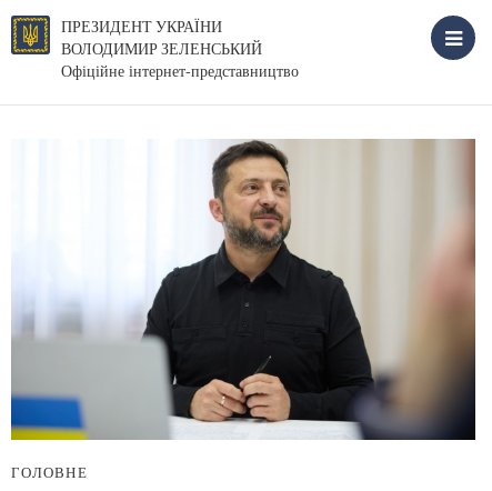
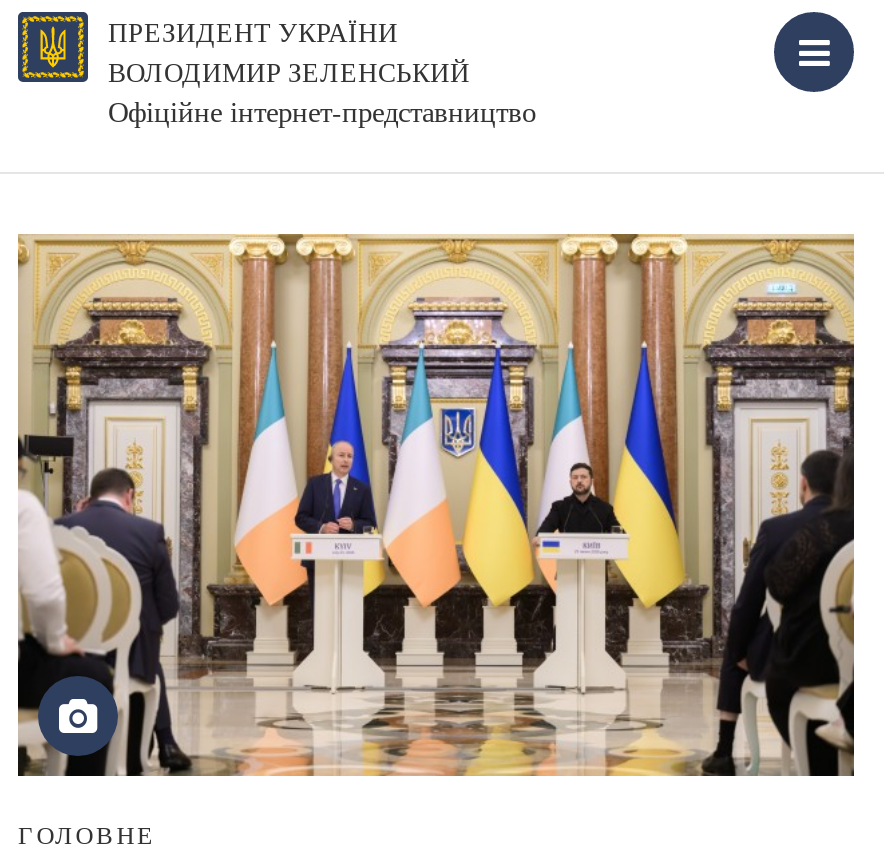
[10,139,476,441] [image] -> [16,232,856,778] [image]

